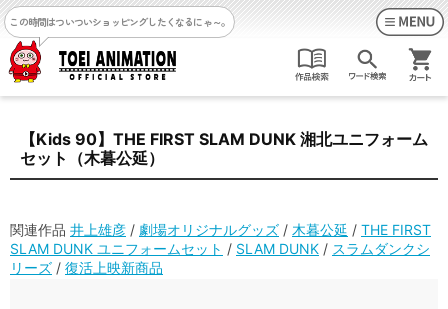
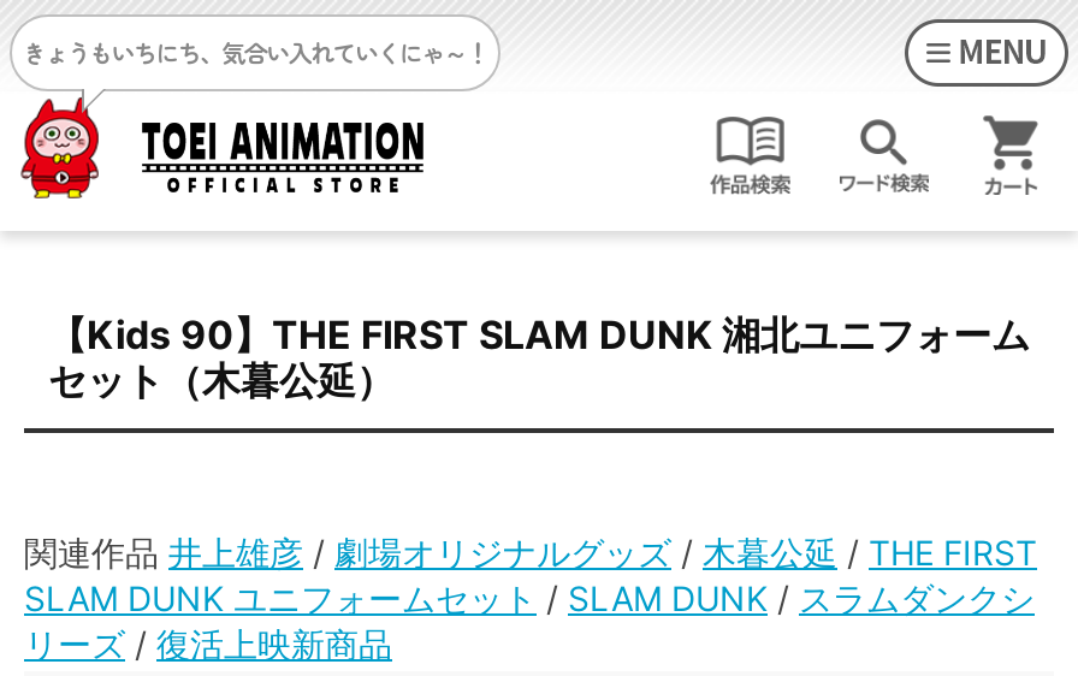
[9,14,230,29] この時間はついついショッピングしたくなるにゃ～。 -> [23,34,488,70] きょうもいちにち、気合い入れていくにゃ～！

